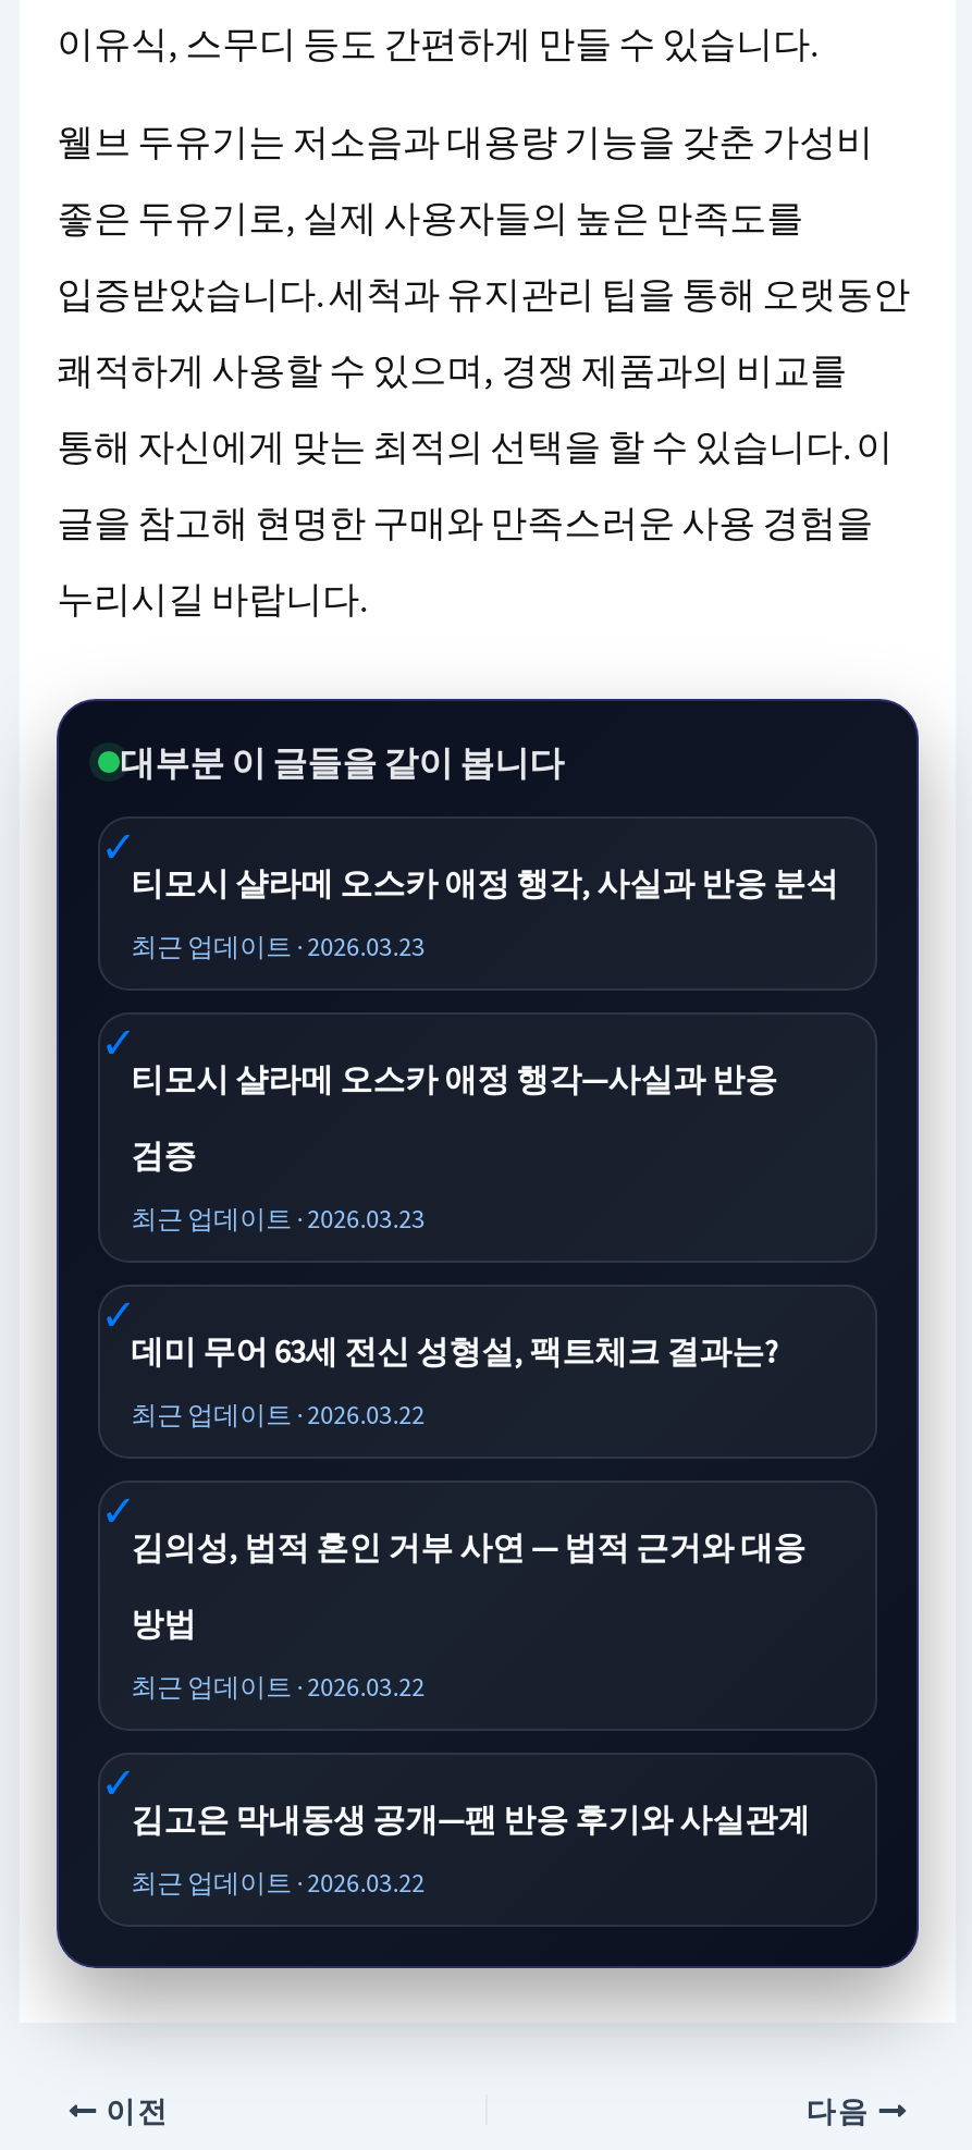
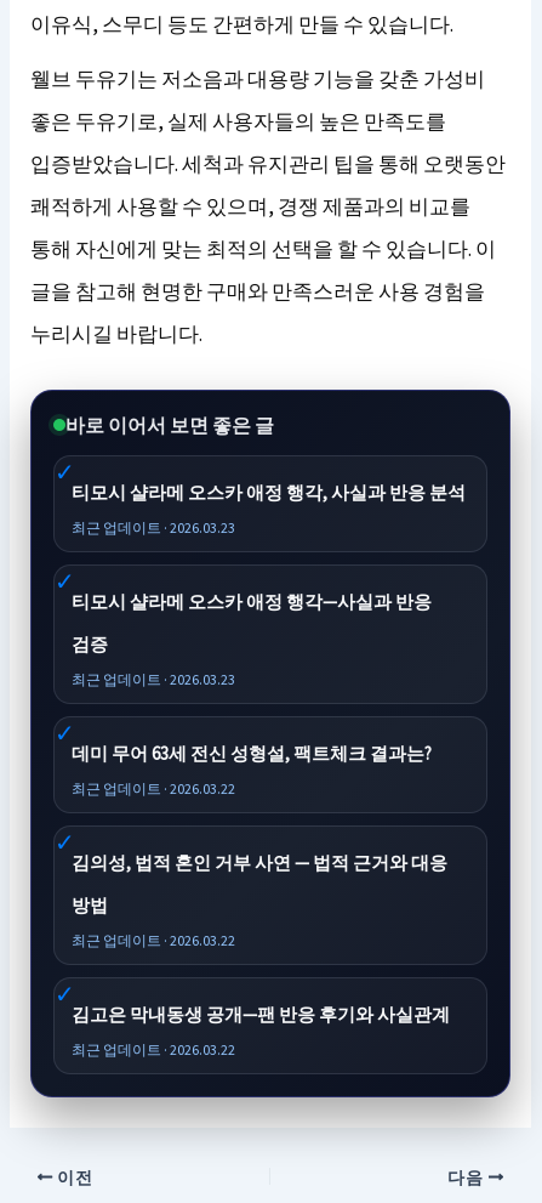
[120,739,564,783] 대부분 이 글들을 같이 봅니다 -> [66,412,274,436] 바로 이어서 보면 좋은 글

